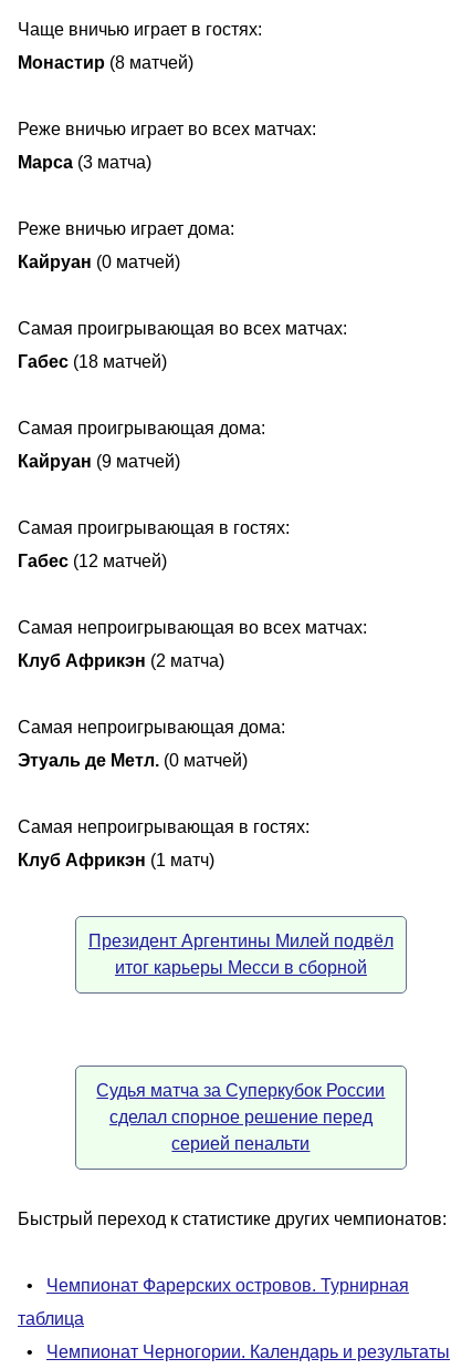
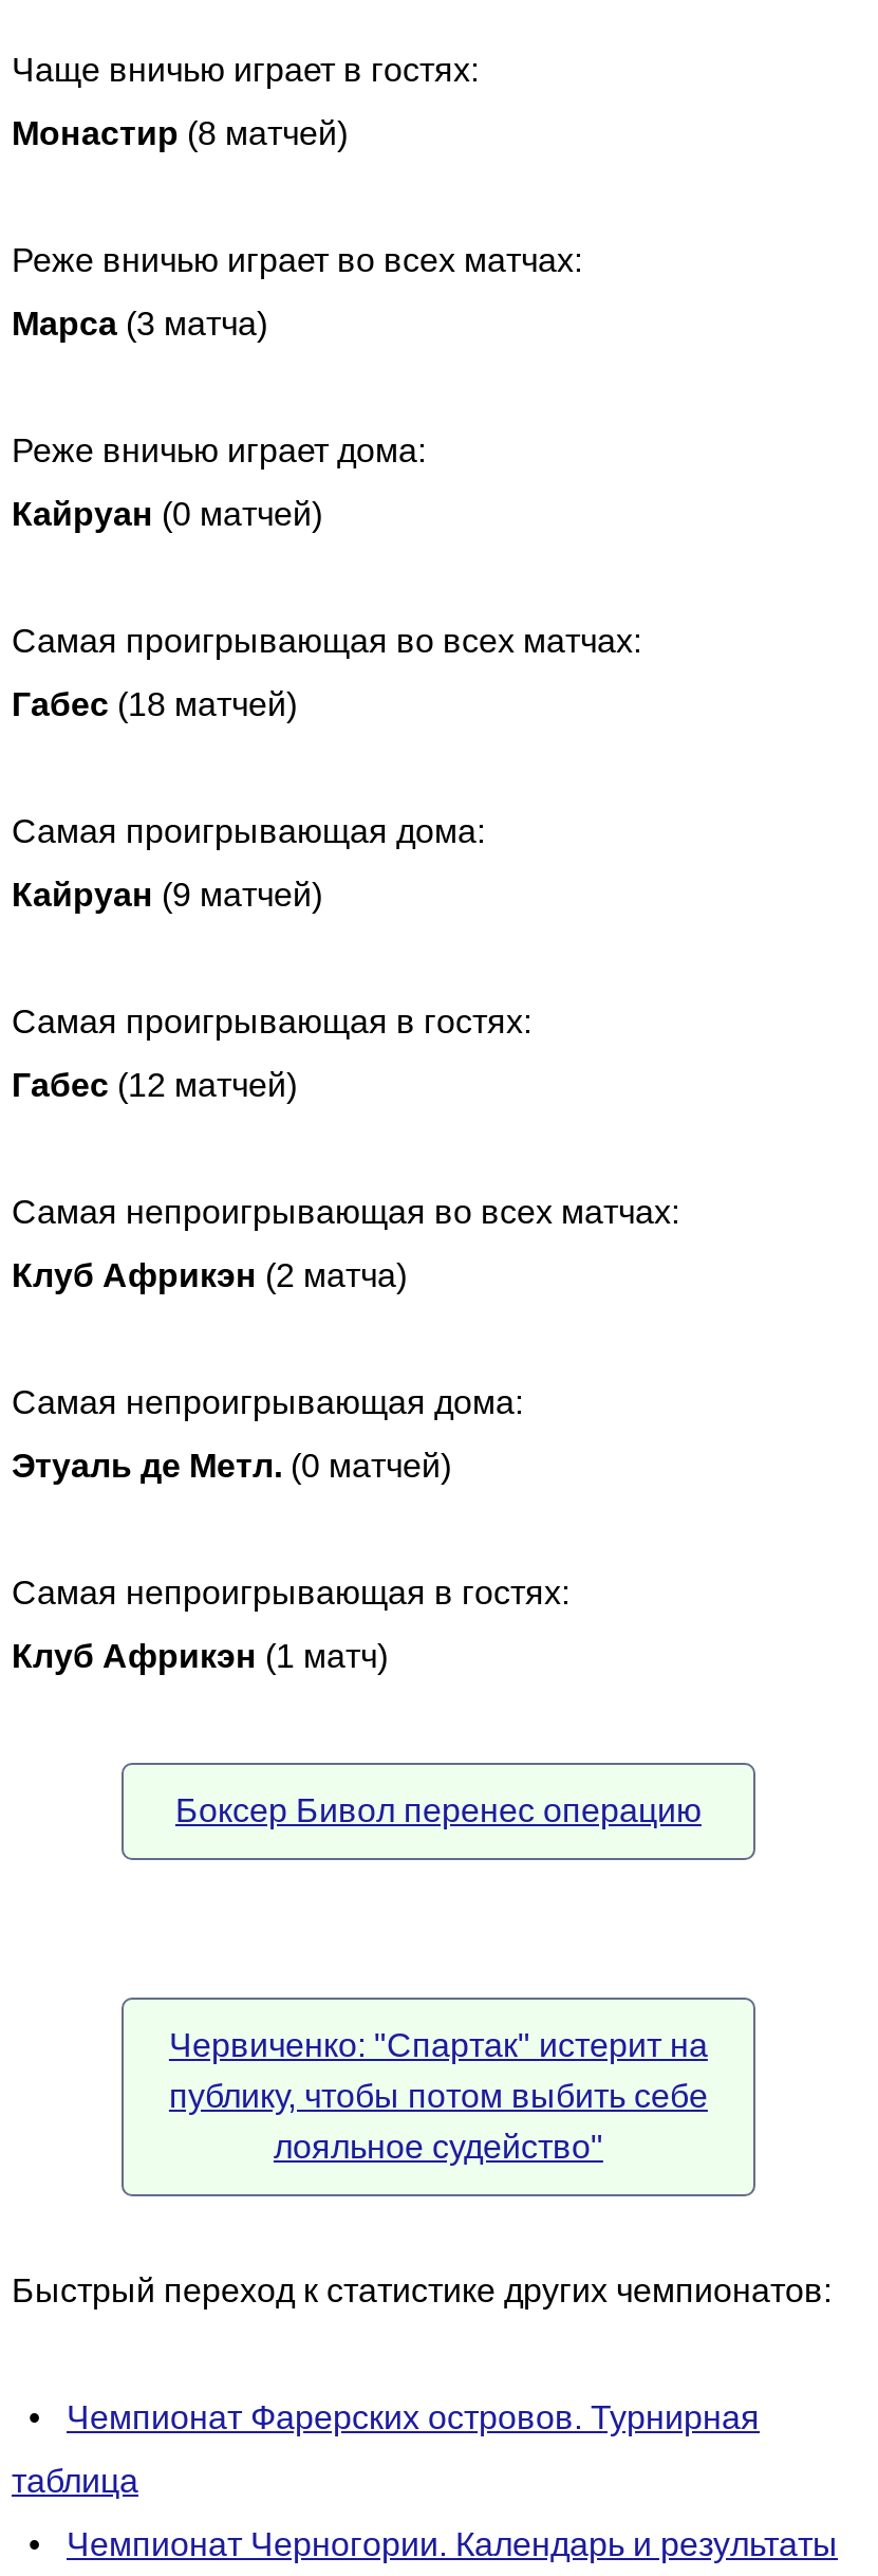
[88,931,394,976] Президент Аргентины Милей подвёл | итог карьеры Месси в сборной -> [175,1791,702,1827] Боксер Бивол перенес операцию
[97,1080,385,1152] Судья матча за Суперкубок России | сделал спорное решение перед | серией пенальти -> [169,2026,708,2164] Червиченко: "Спартак" истерит на | публику, чтобы потом выбить себе | лояльное судейство"

